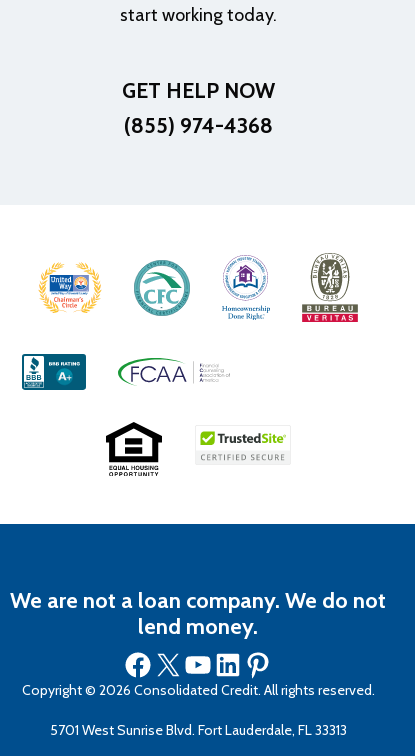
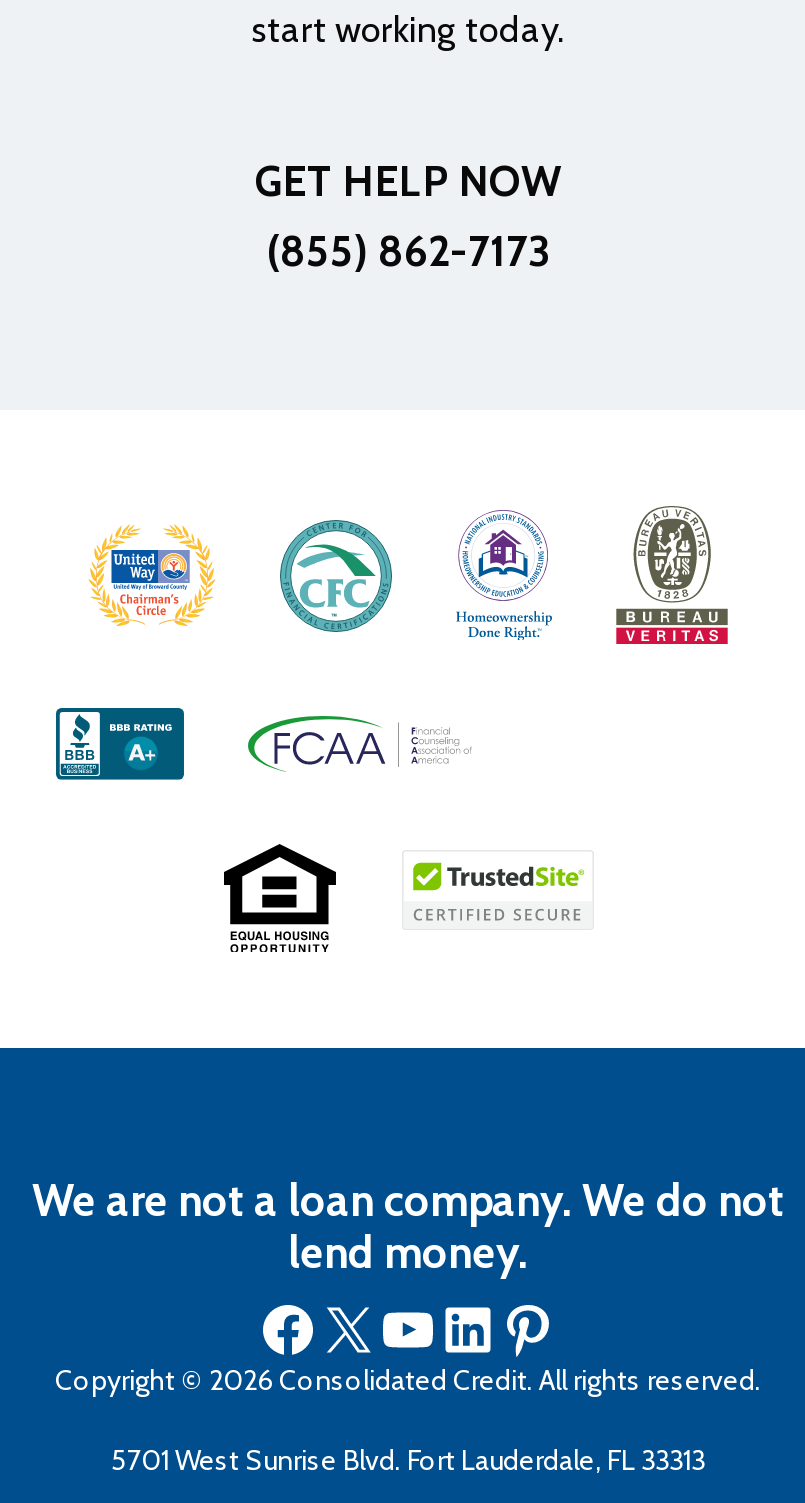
[123,112,272,137] (855) 974-4368 -> [266,225,550,275] (855) 862-7173

